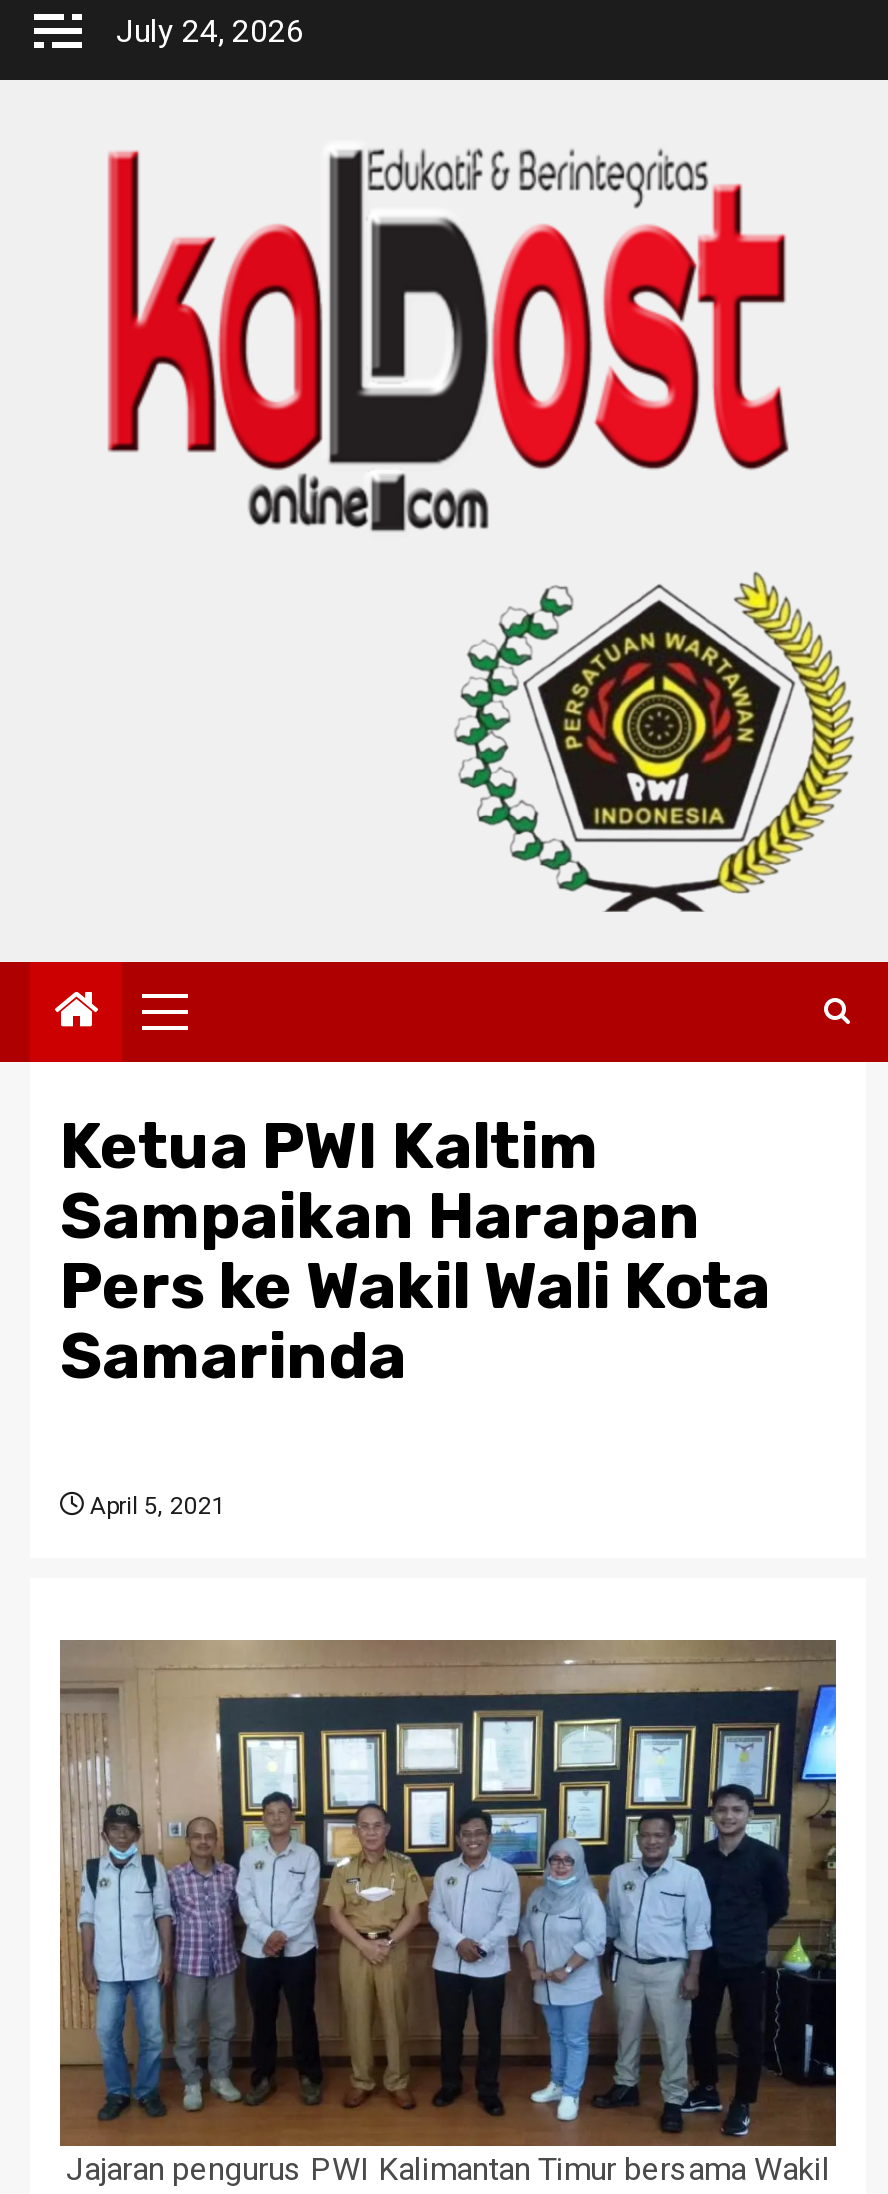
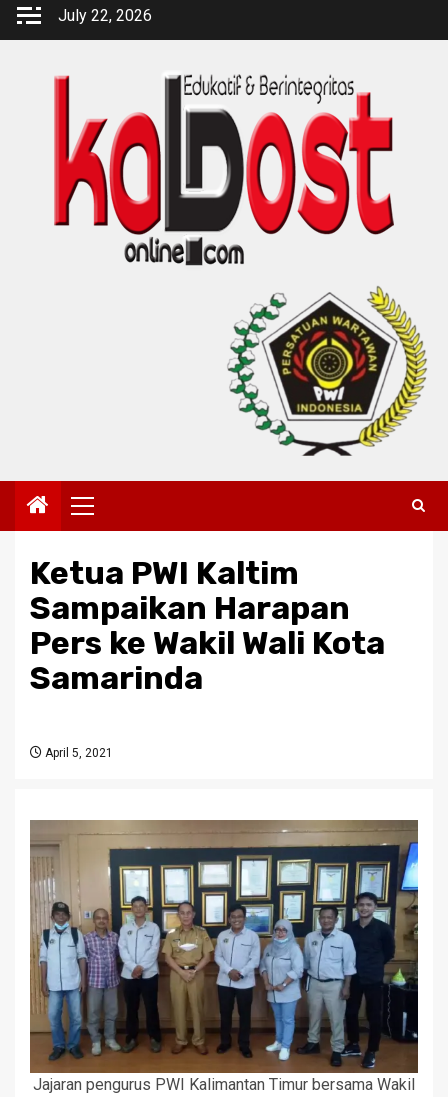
[116,12,304,50] July 24, 2026 -> [58,6,152,25] July 22, 2026

